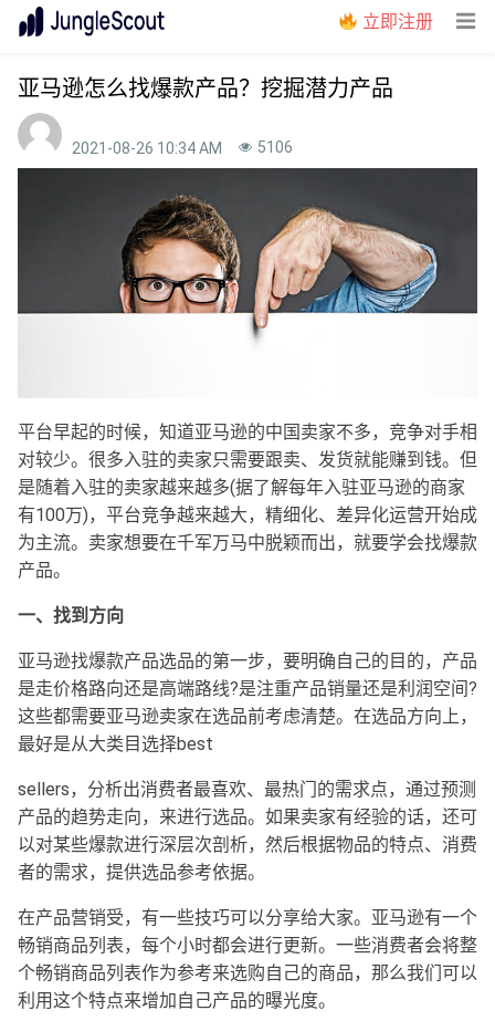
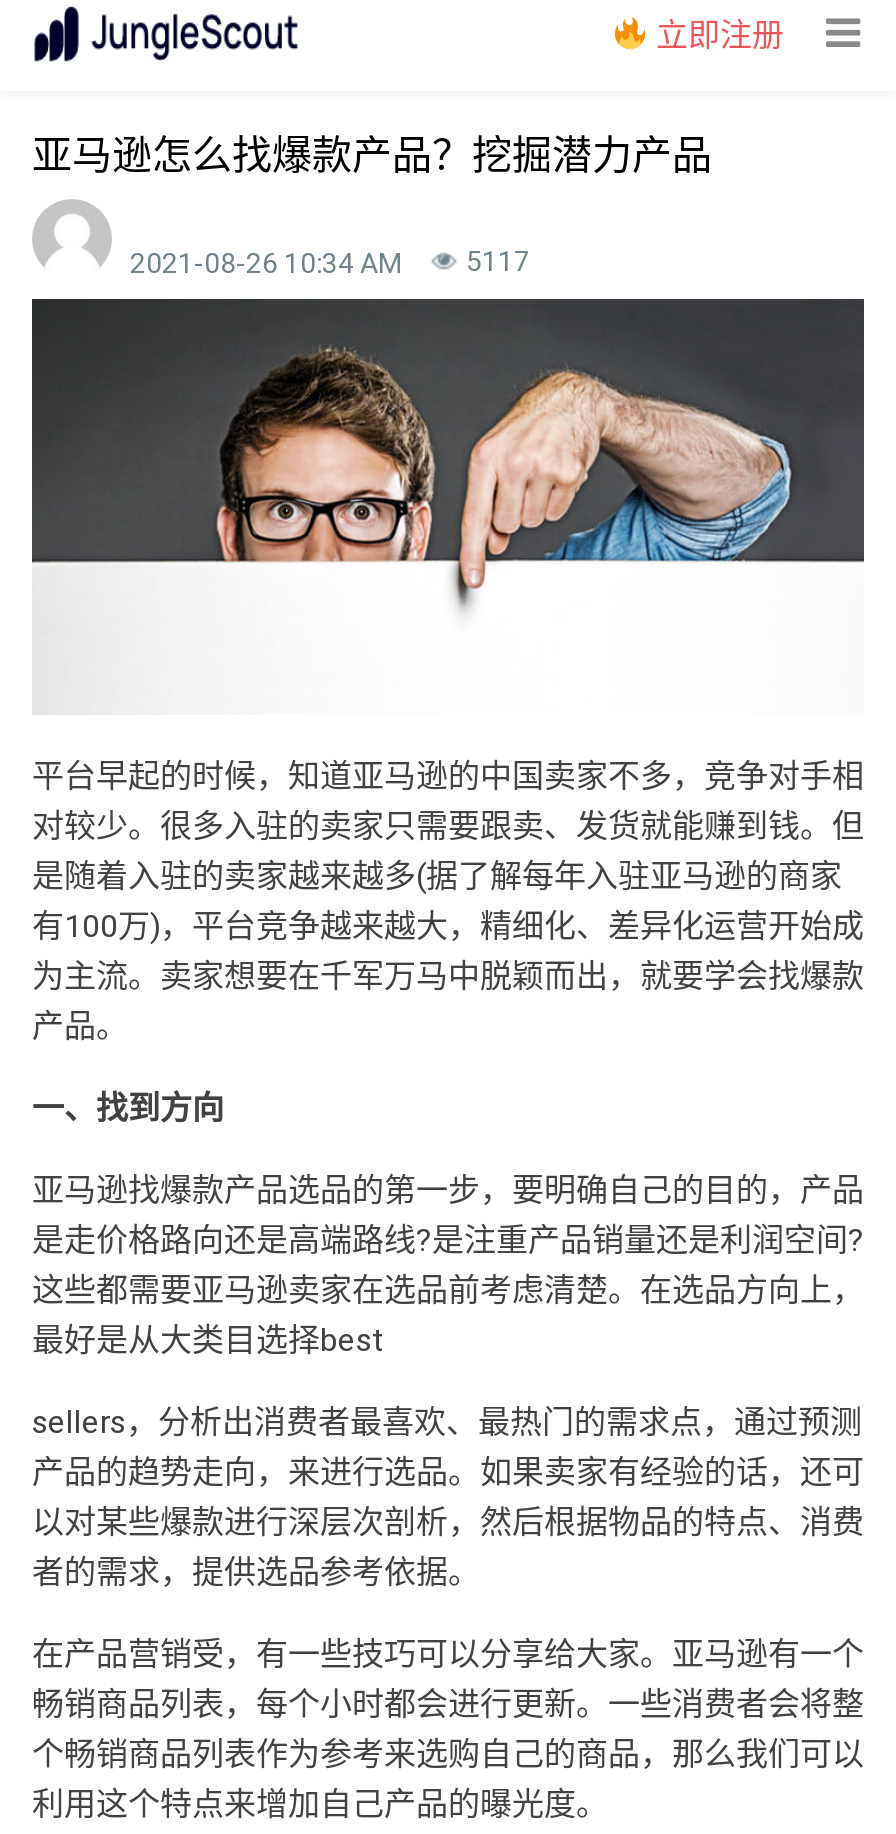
[72,138,293,157] 2021-08-26 10:34 AM 5106 -> [130,244,530,279] 2021-08-26 10:34 AM 5117

